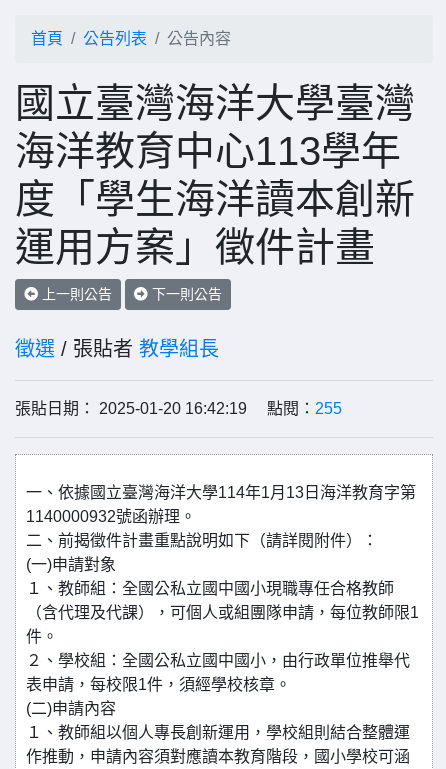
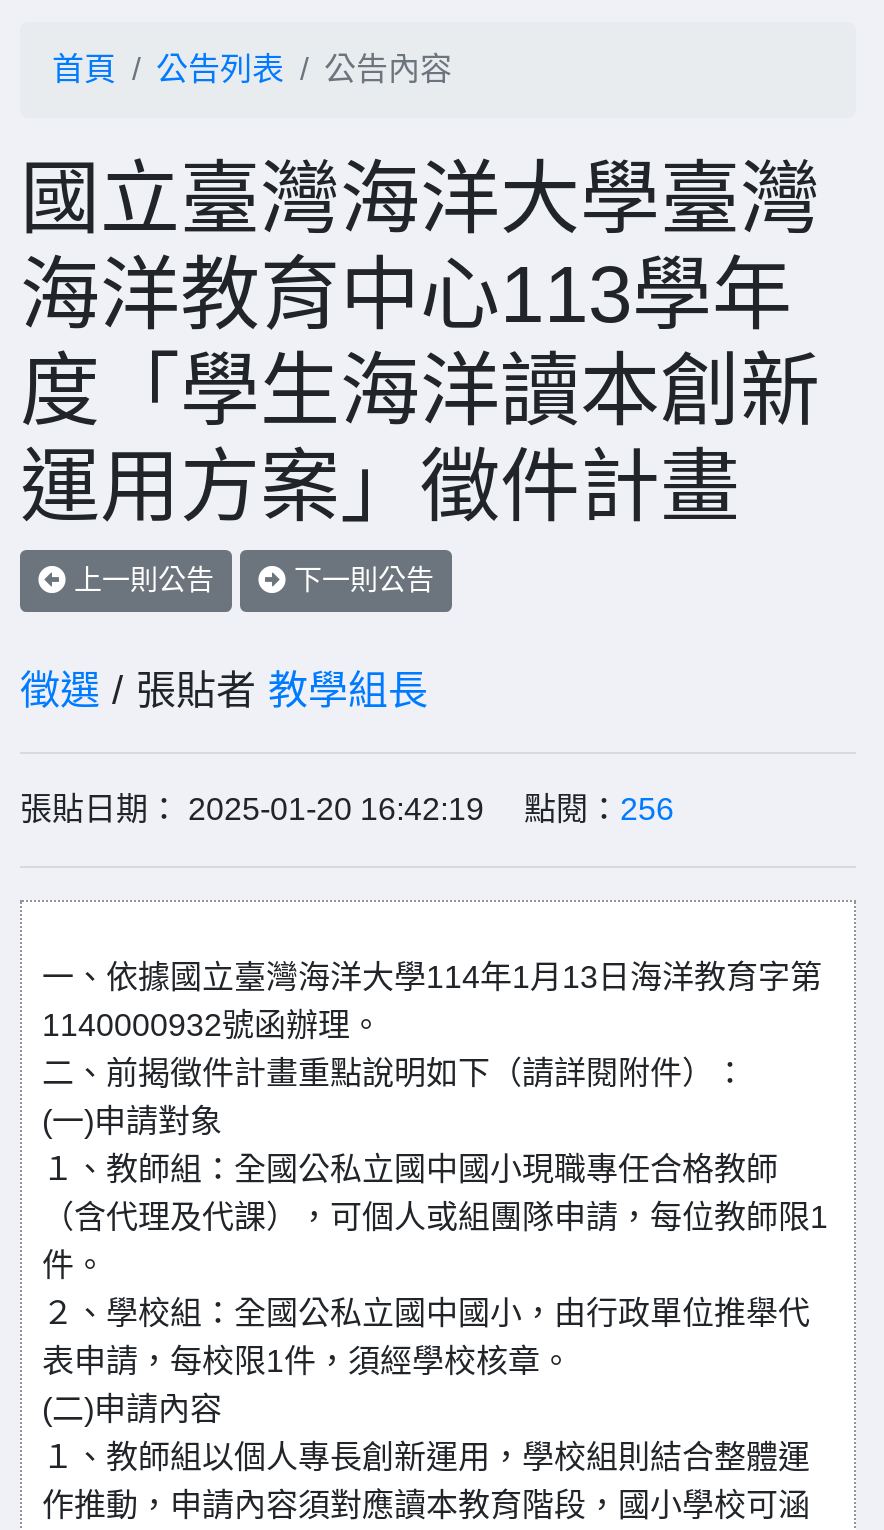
[15,400,342,417] 張貼日期： 2025-01-20 16:42:19 點閱：255 -> [20,792,674,826] 張貼日期： 2025-01-20 16:42:19 點閱：256

